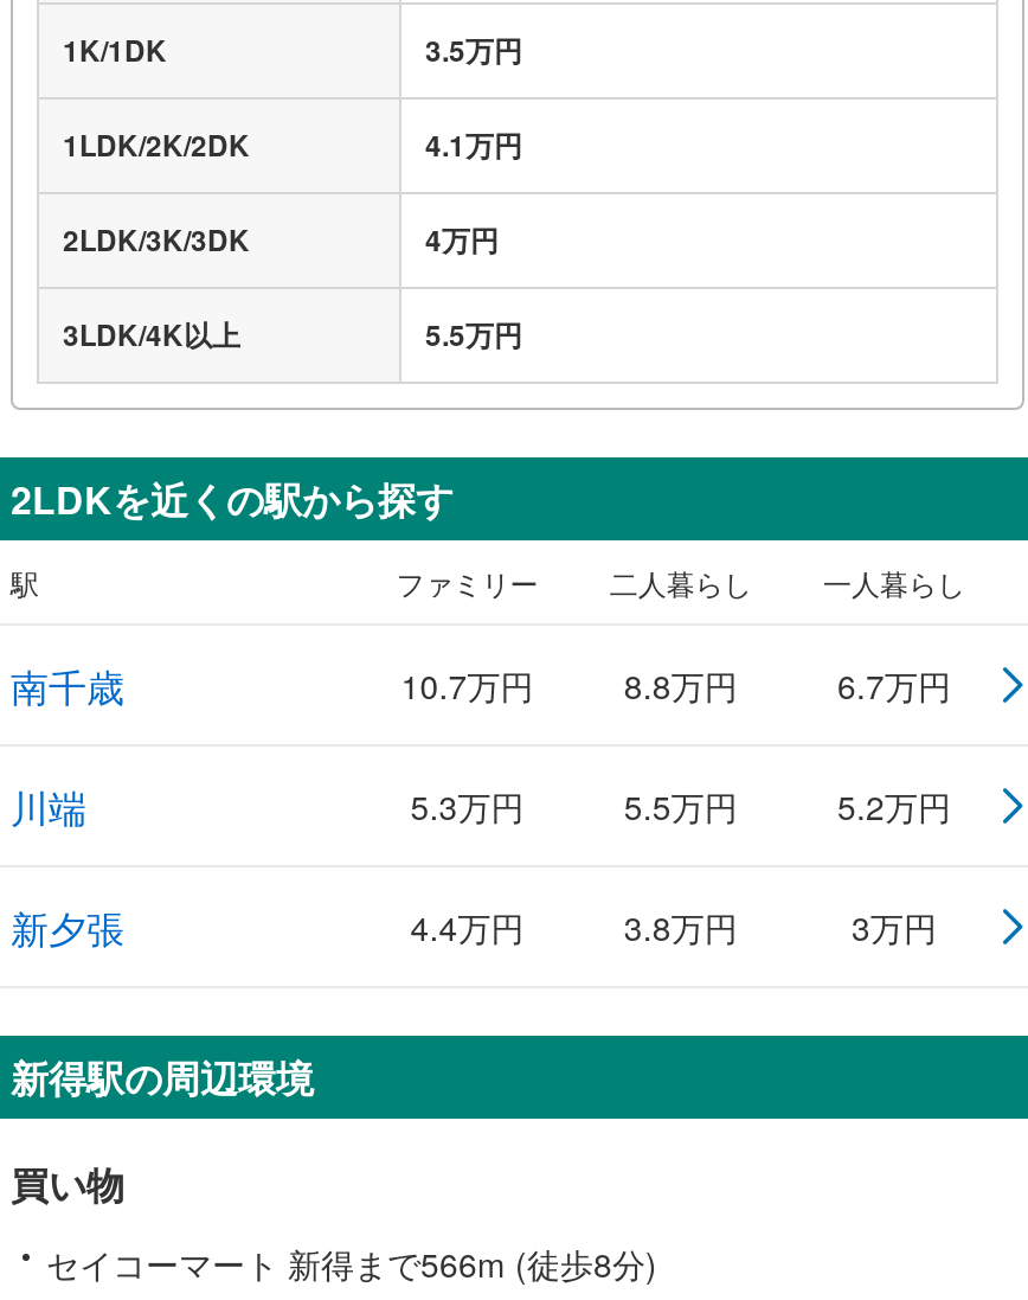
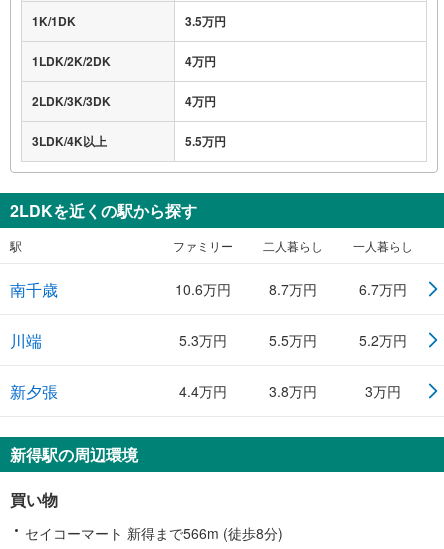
[425,123,522,166] 4.1万円 -> [185,52,216,70] 4万円
[401,661,533,709] 10.7万円 -> [175,279,231,299] 10.6万円
[624,661,737,709] 8.8万円 -> [269,279,317,299] 8.7万円

